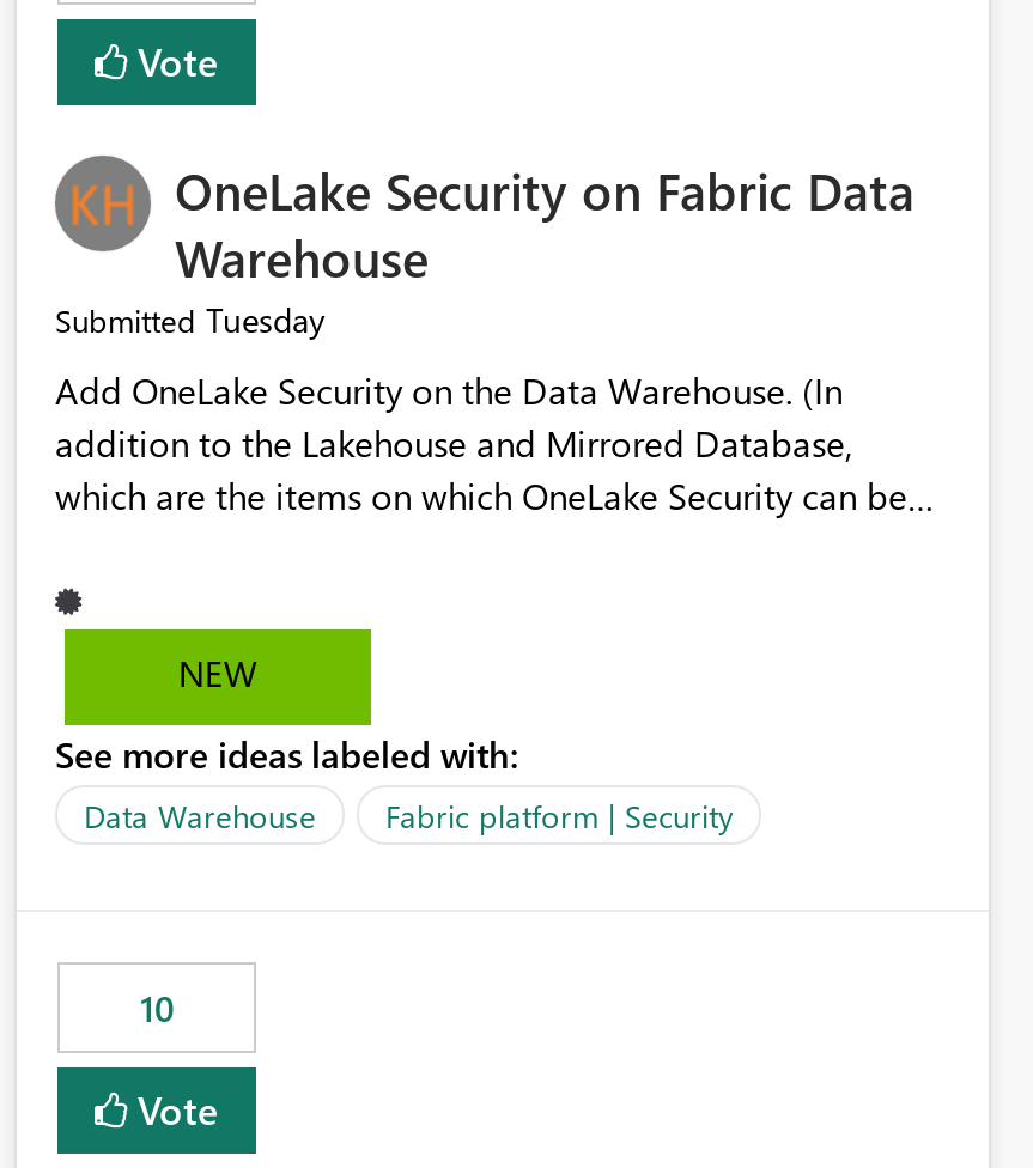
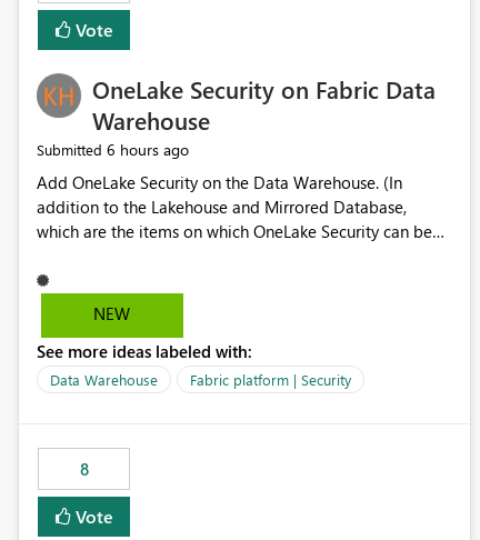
[55,298,326,343] Submitted Tuesday -> [37,139,189,160] Submitted 6 hours ago
[140,985,174,1033] 10 -> [79,458,88,480] 8

